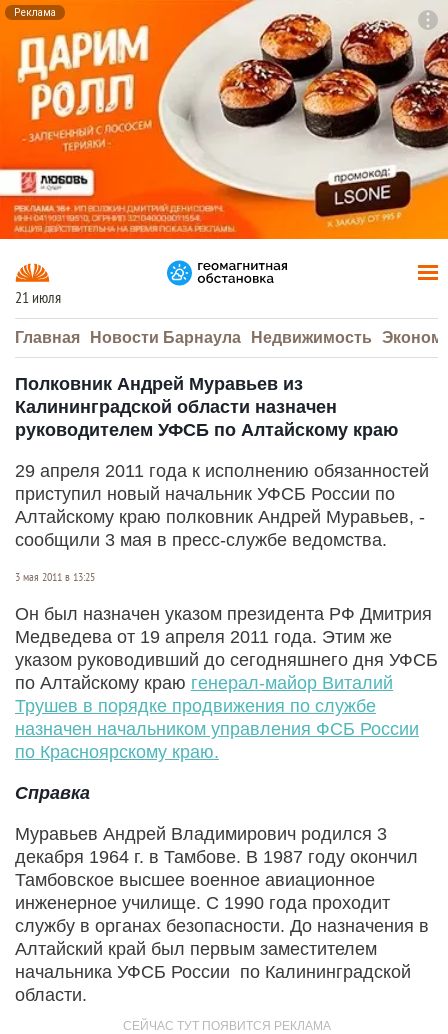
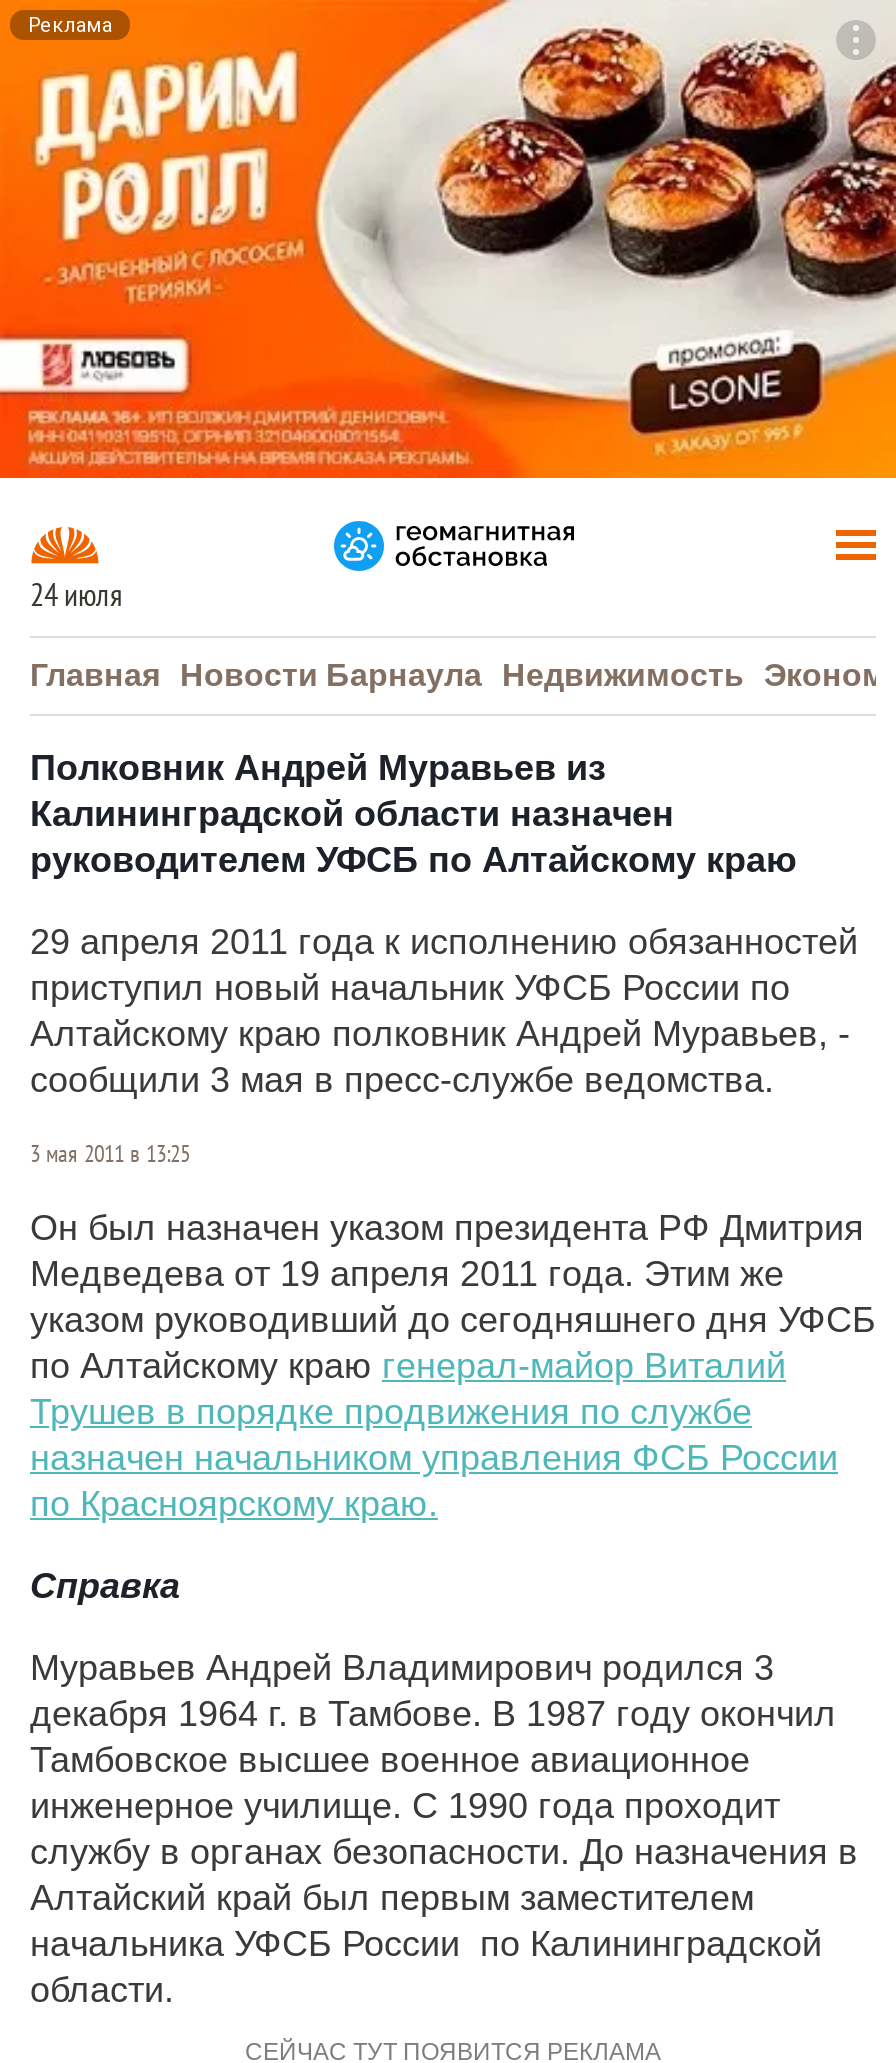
[15,289,61,307] 21 июля -> [30,578,122,614] 24 июля

